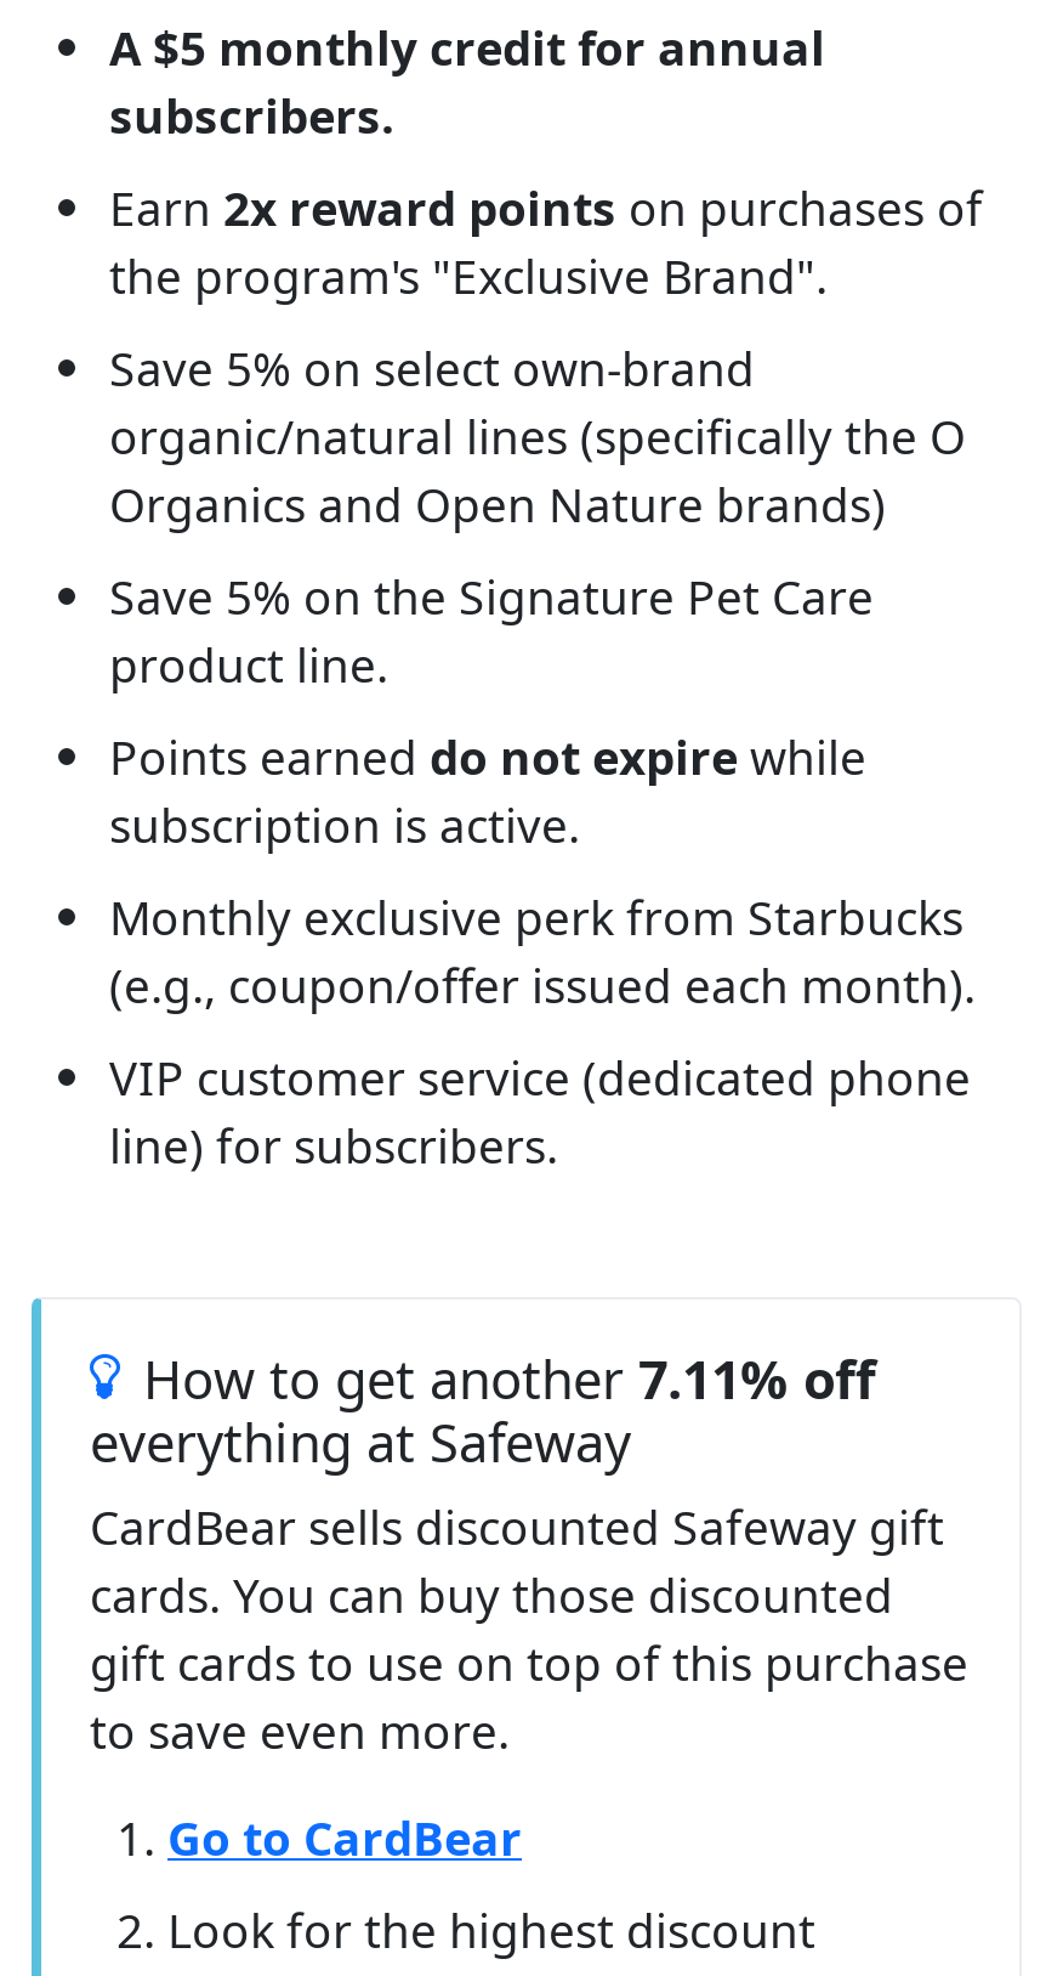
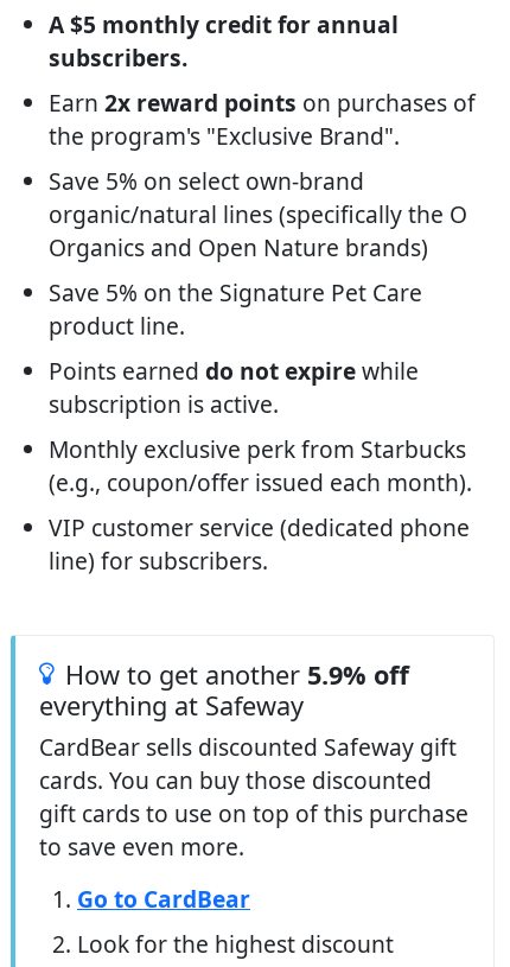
[129,1343,876,1414] How to get another 7.11% off -> [58,657,409,692] How to get another 5.9% off

